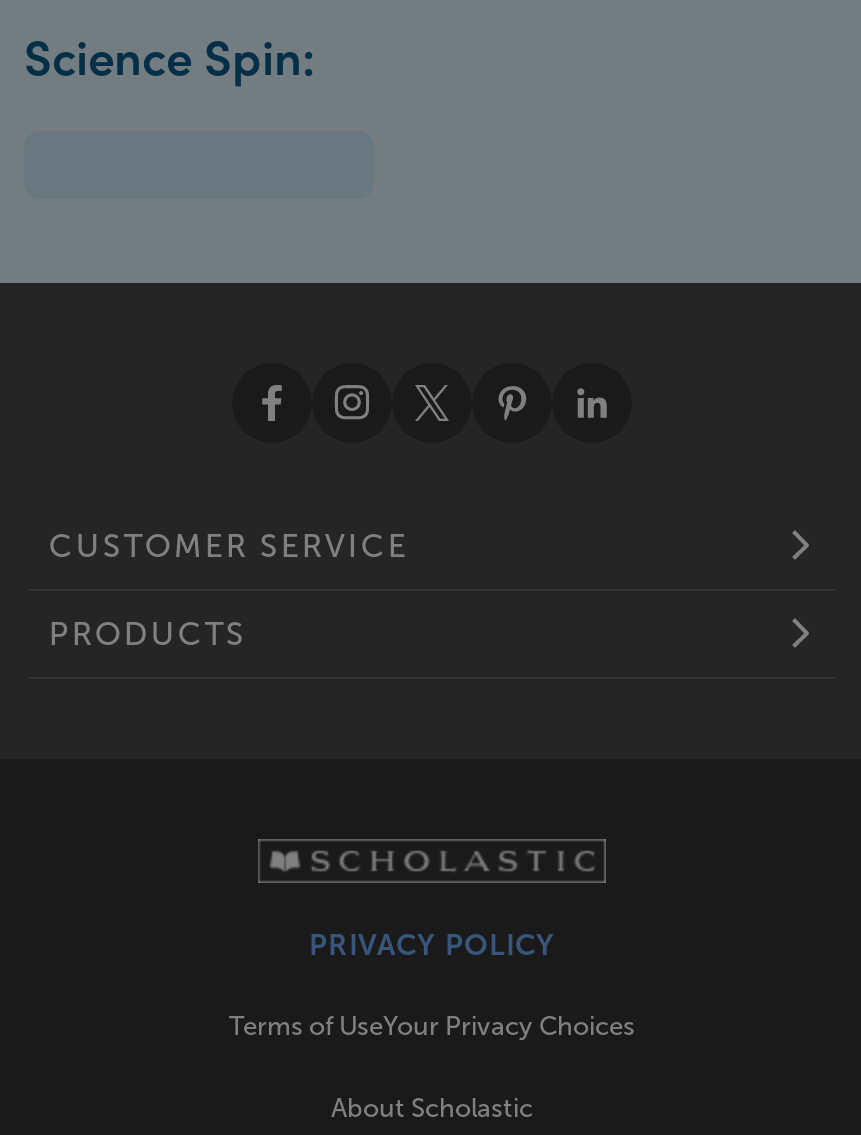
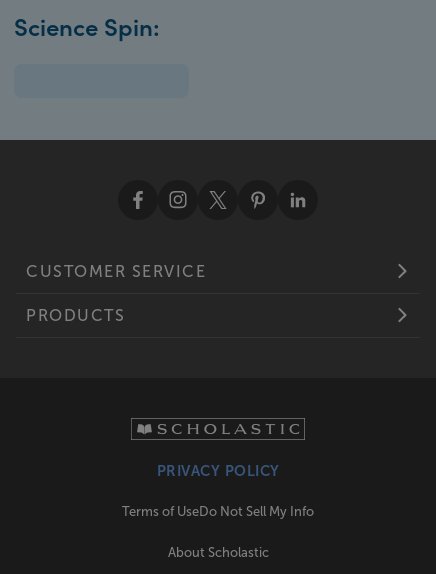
[229,1011,635,1041] Terms of UseYour Privacy Choices -> [122,504,314,519] Terms of UseDo Not Sell My Info

